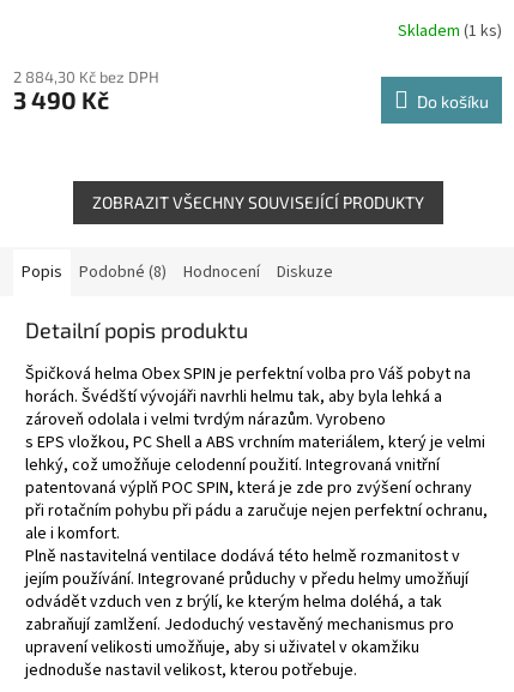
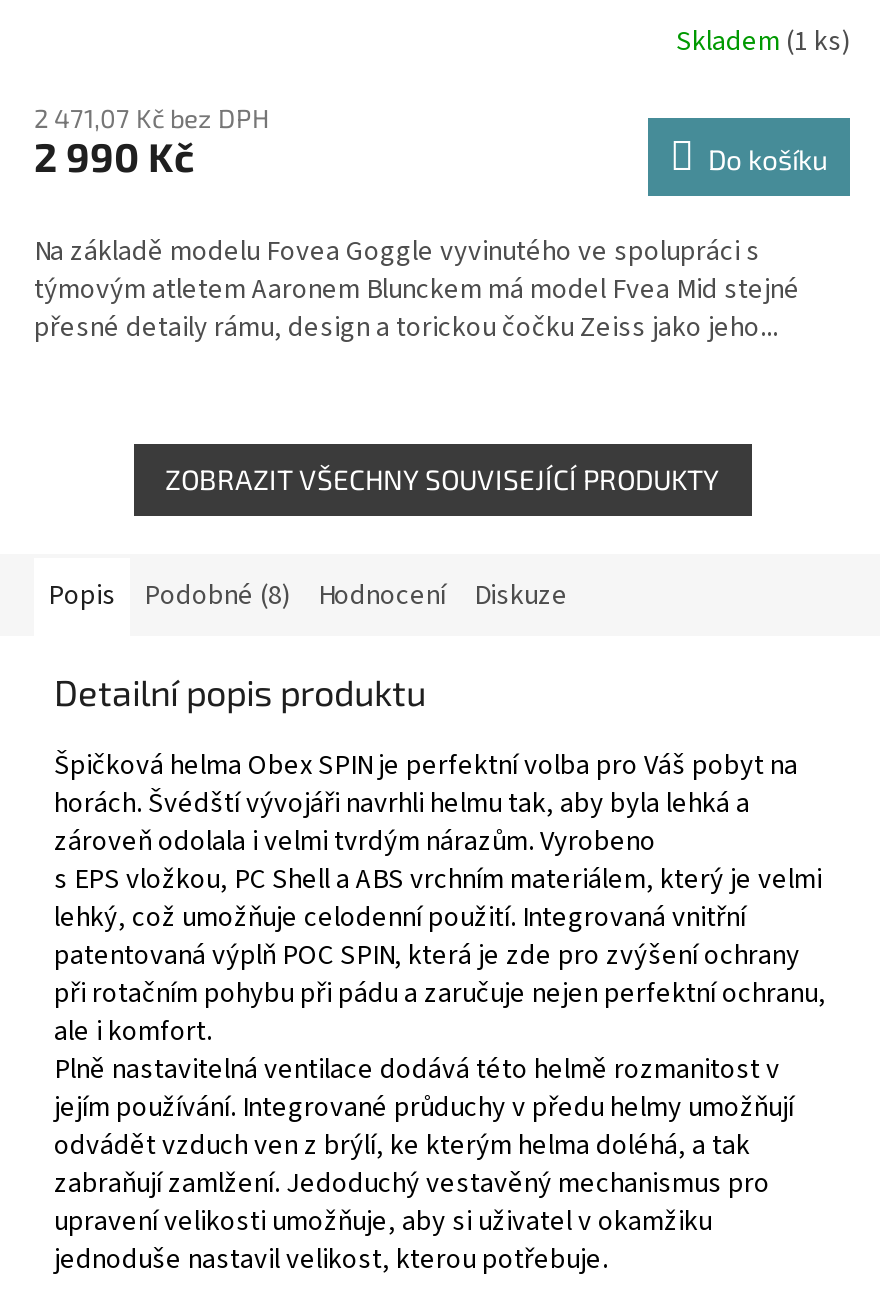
[13,67,159,86] 2 884,30 Kč bez DPH -> [34,101,270,133] 2 471,07 Kč bez DPH
[13,85,109,114] 3 490 Kč -> [34,131,194,179] 2 990 Kč
none -> [34,231,800,347] Na základě modelu Fovea Goggle vyvinutého ve spolupráci s | týmovým atletem Aaronem Blunckem má model Fvea Mid stejné | přesné detaily rámu, design a torickou čočku Zeiss jako jeho...

